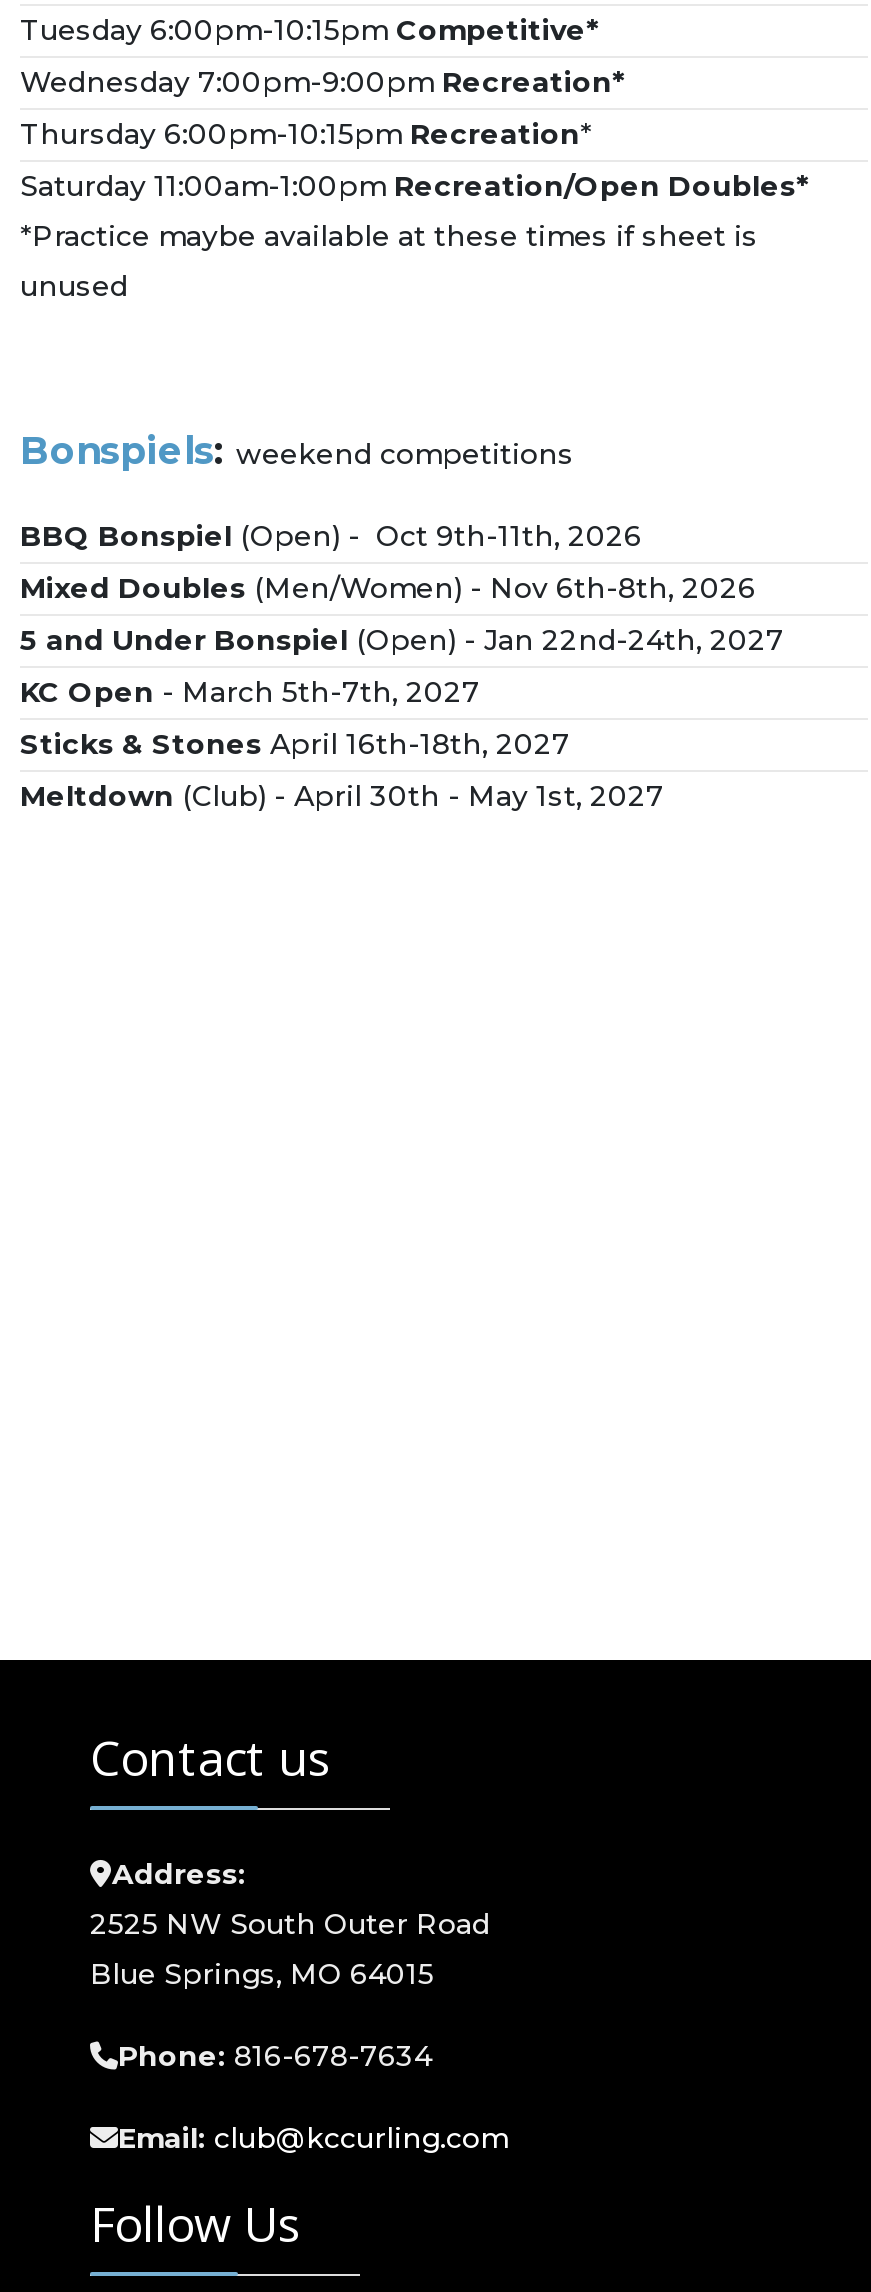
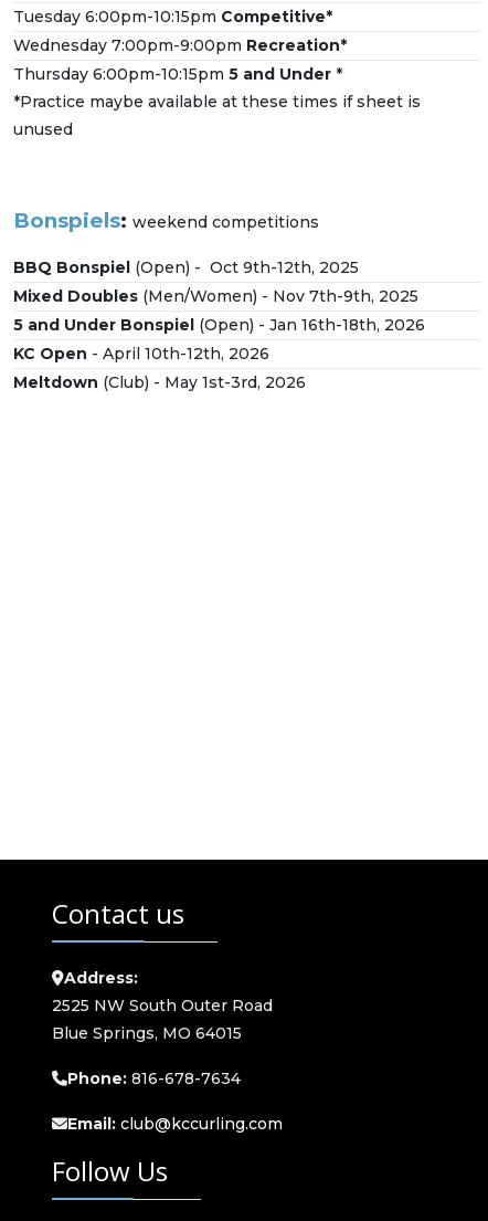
[20,116,808,204] Thursday 6:00pm-10:15pm Recreation* | Saturday 11:00am-1:00pm Recreation/Open Doubles* -> [13,64,342,84] Thursday 6:00pm-10:15pm 5 and Under *
[20,518,784,814] BBQ Bonspiel (Open) - Oct 9th-11th, 2026 | Mixed Doubles (Men/Women) - Nov 6th-8th, 2026 | 5 and Under Bonspiel (Open) - Jan 22nd-24th, 2027 | KC Open - March 5th-7th, 2027 | Sticks & Stones April 16th-18th, 2027 | Meltdown (Club) - April 30th - May 1st, 2027 -> [13,257,425,392] BBQ Bonspiel (Open) - Oct 9th-12th, 2025 | Mixed Doubles (Men/Women) - Nov 7th-9th, 2025 | 5 and Under Bonspiel (Open) - Jan 16th-18th, 2026 | KC Open - April 10th-12th, 2026 | Meltdown (Club) - May 1st-3rd, 2026

